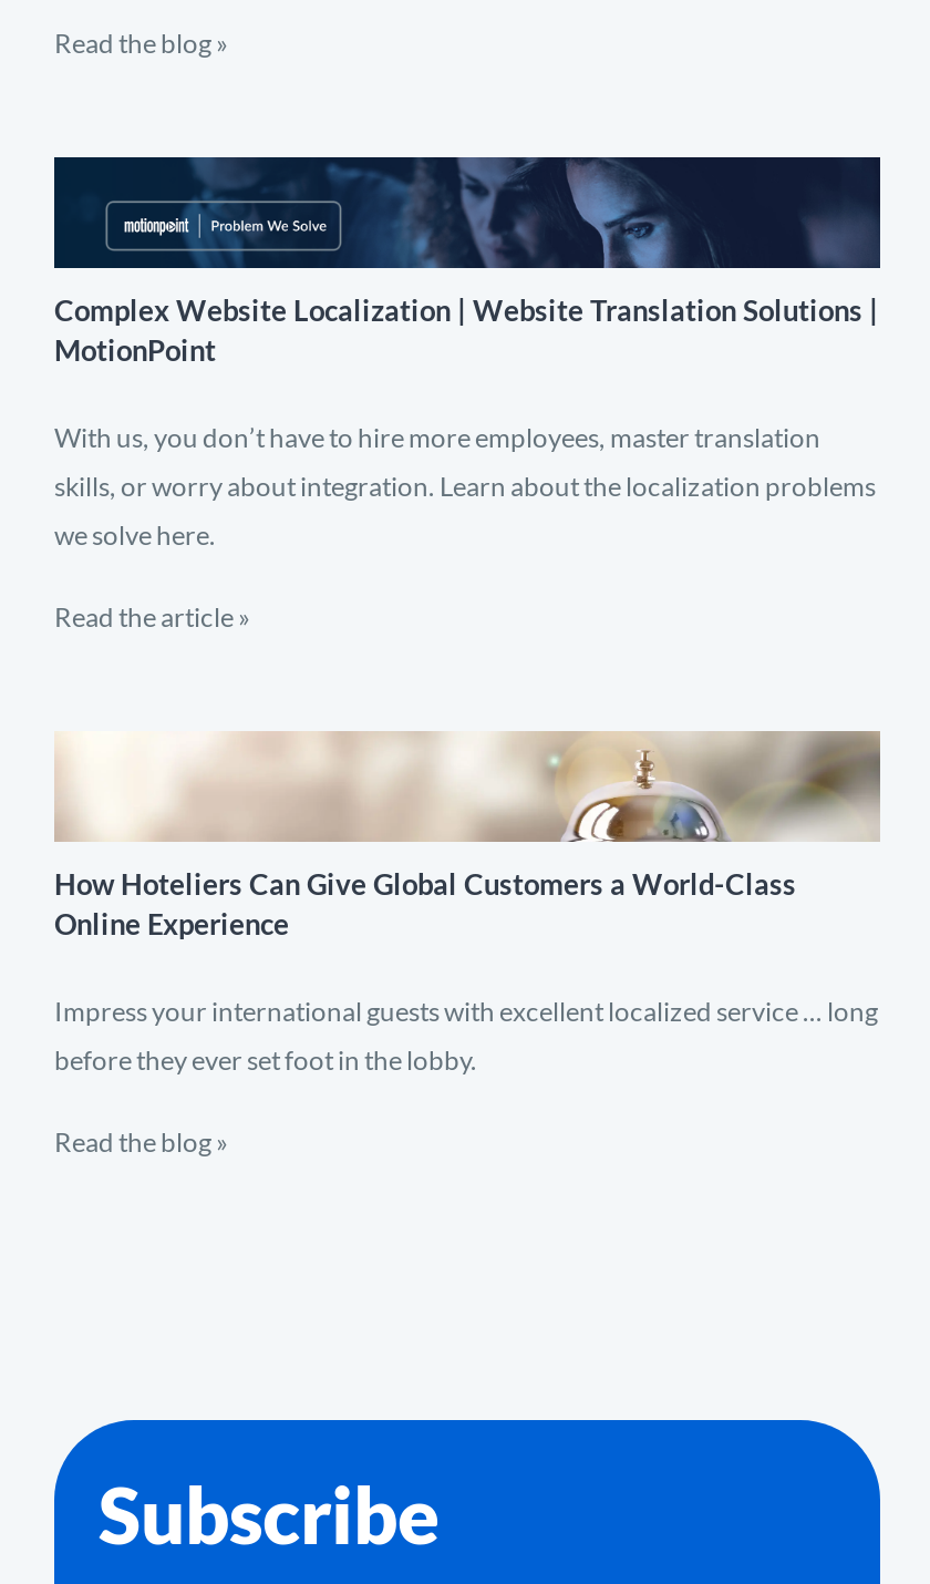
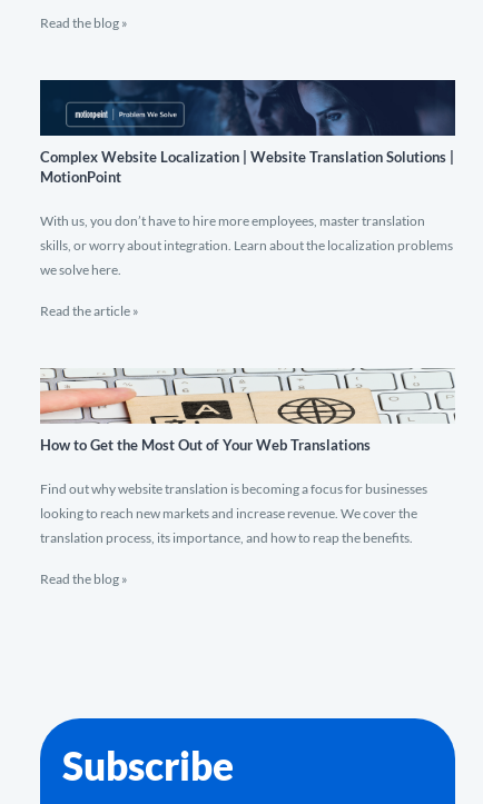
[54,731,880,1077] [image] | How Hoteliers Can Give Global Customers a World-Class | Online Experience | Impress your international guests with excellent localized service ... long | before they ever set foot in the lobby. -> [40,367,455,546] [image] | How to Get the Most Out of Your Web Translations | Find out why website translation is becoming a focus for businesses | looking to reach new markets and increase revenue. We cover the | translation process, its importance, and how to reap the benefits.

